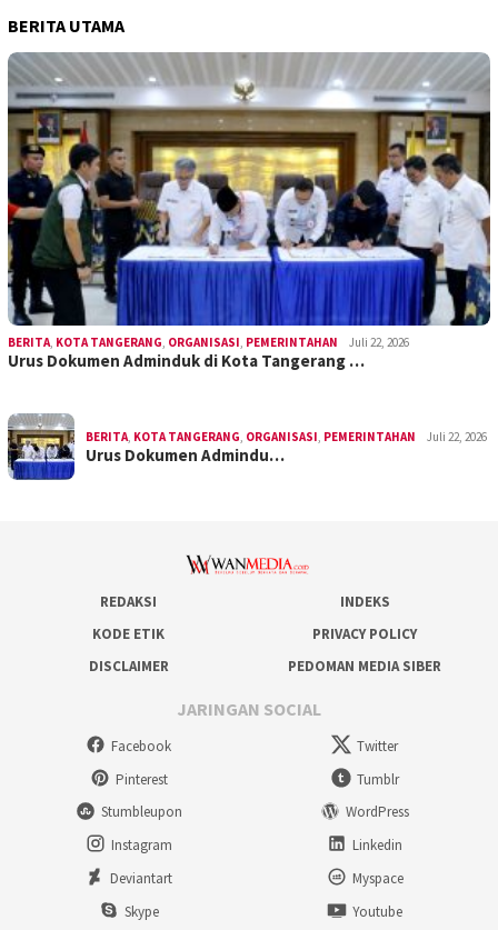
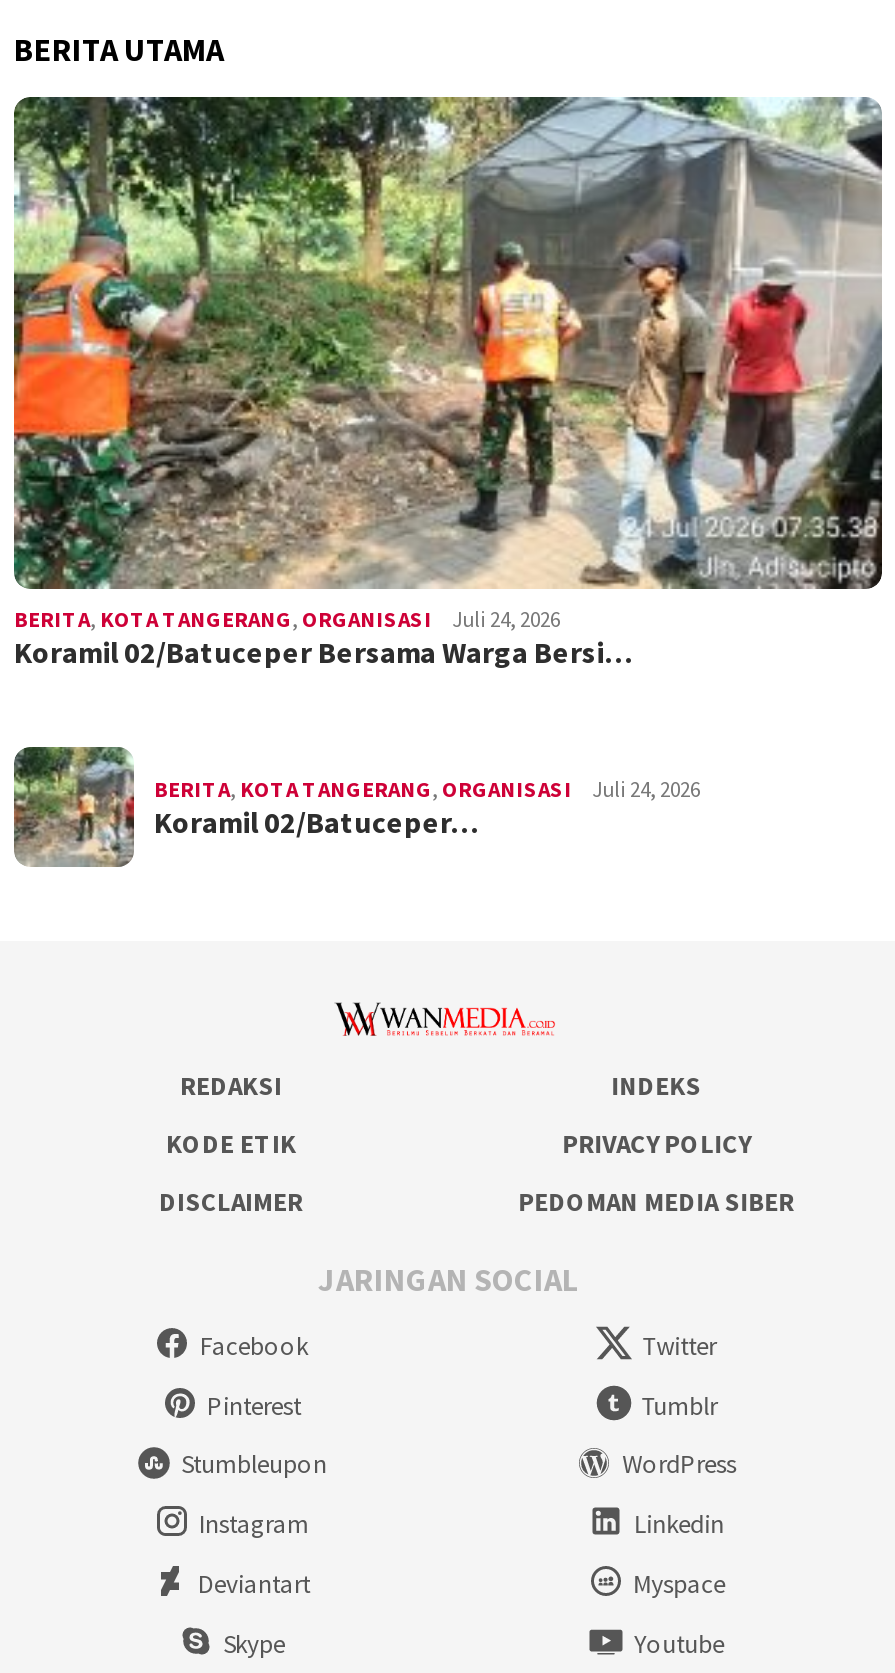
[7,52,491,371] [image] | BERITA, KOTA TANGERANG, ORGANISASI, PEMERINTAHAN | Juli 22, 2026 | Urus Dokumen Adminduk di Kota Tangerang … -> [12,95,884,671] [image] | BERITA, KOTA TANGERANG, ORGANISASI | Juli 24, 2026 | Koramil 02/Batuceper Bersama Warga Bersi…
[7,413,487,480] [image] | BERITA, KOTA TANGERANG, ORGANISASI, PEMERINTAHAN | Juli 22, 2026 | Urus Dokumen Admindu… -> [12,745,700,869] [image] | BERITA, KOTA TANGERANG, ORGANISASI | Juli 24, 2026 | Koramil 02/Batuceper…

